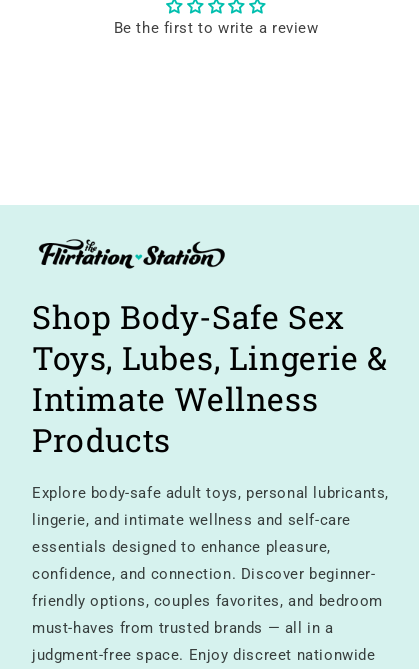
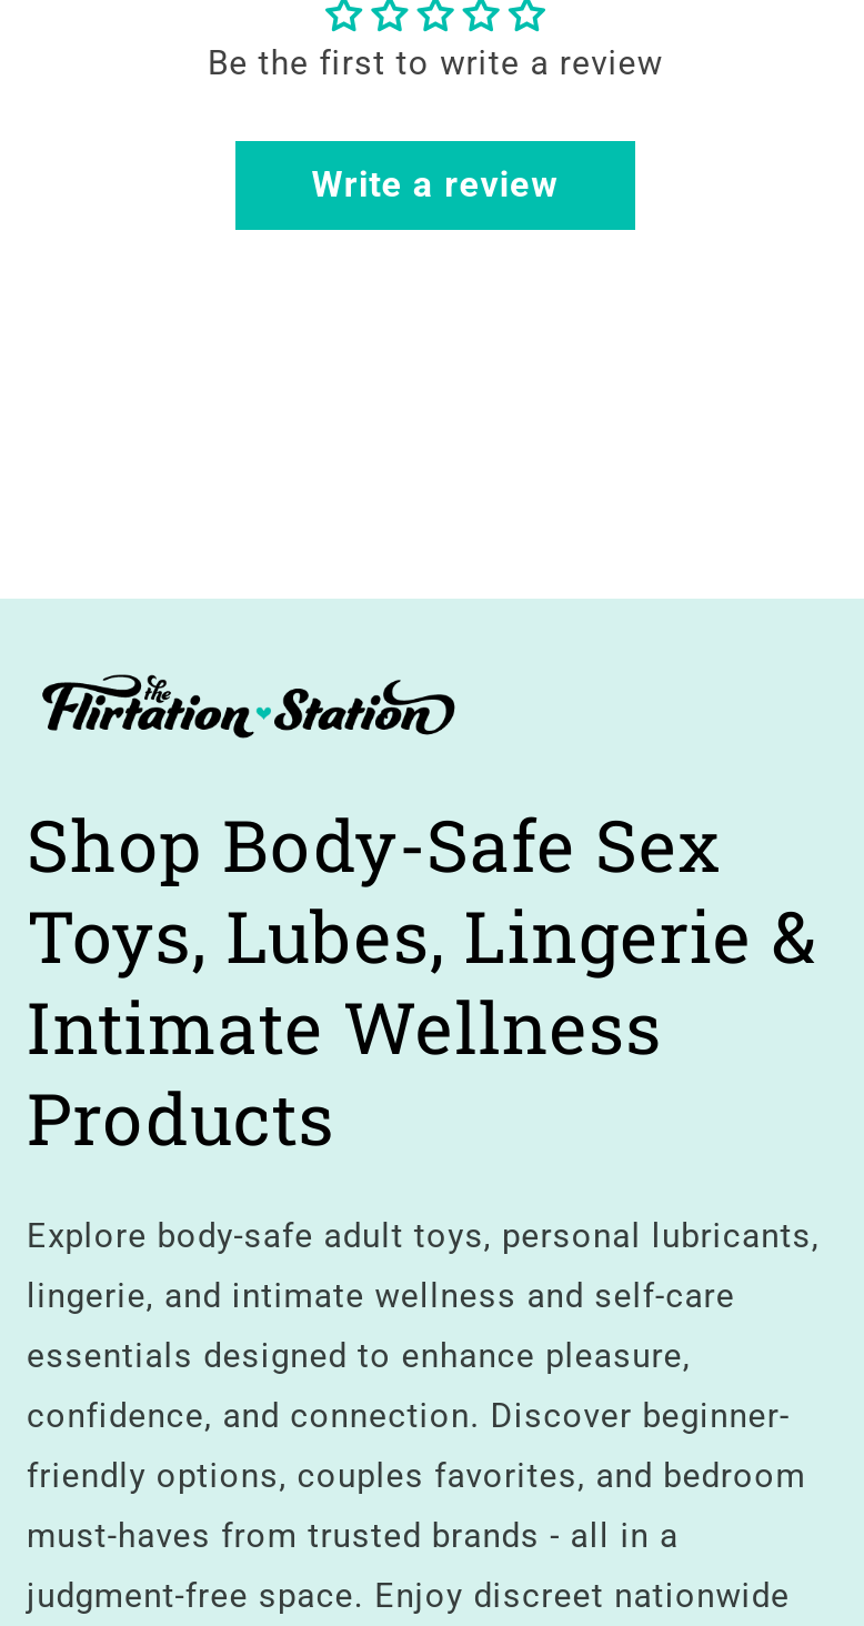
none -> [312,163,559,205] Write a review
[32,619,334,637] must-haves from trusted brands — all in a -> [27,1517,679,1557] must-haves from trusted brands - all in a

